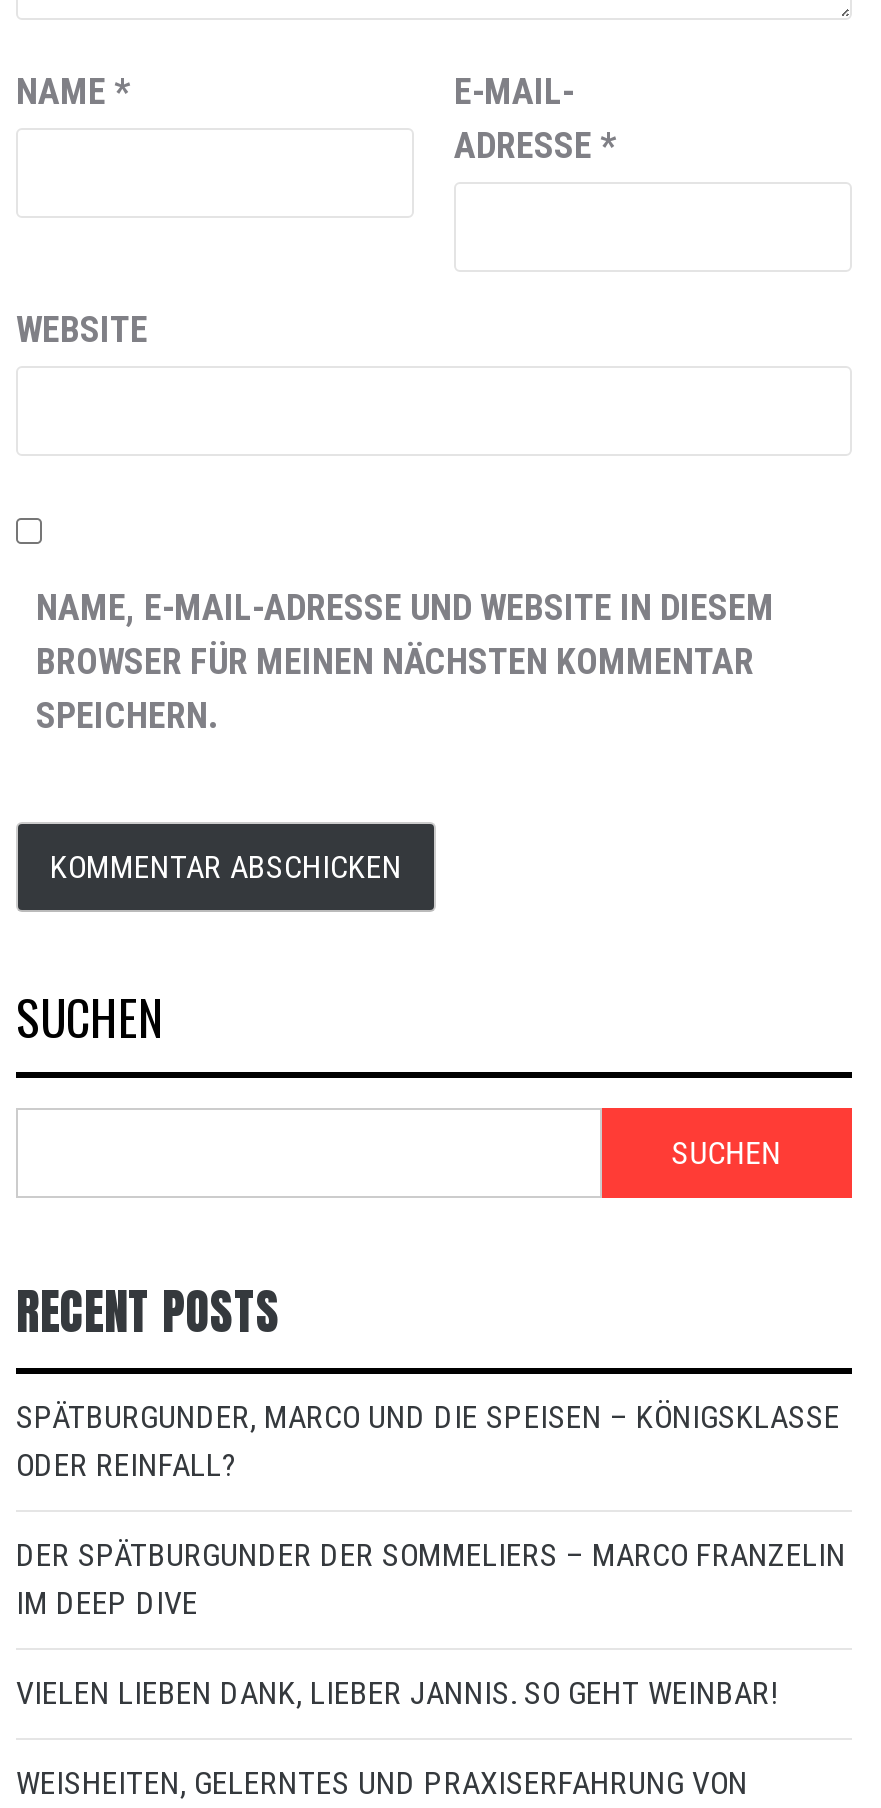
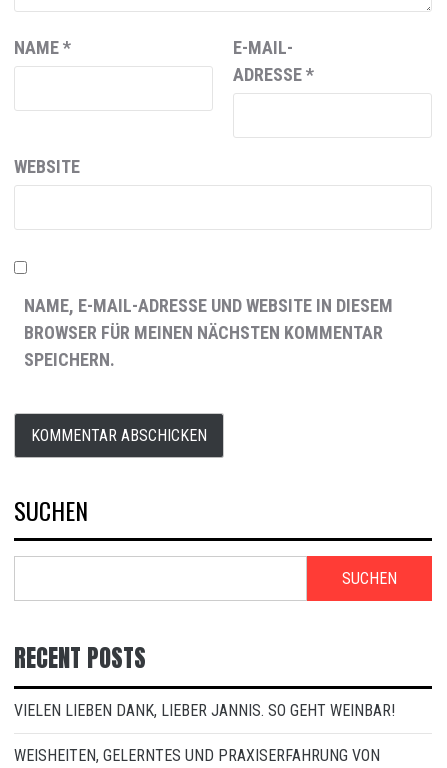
[16,1398,846,1622] SPÄTBURGUNDER, MARCO UND DIE SPEISEN – KÖNIGSKLASSE | ODER REINFALL? | DER SPÄTBURGUNDER DER SOMMELIERS – MARCO FRANZELIN | IM DEEP DIVE -> none

